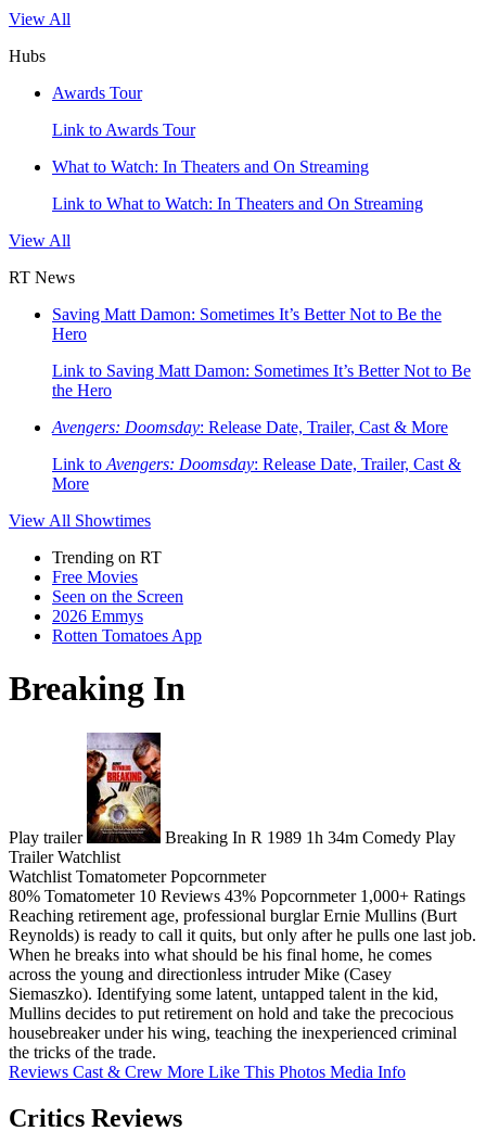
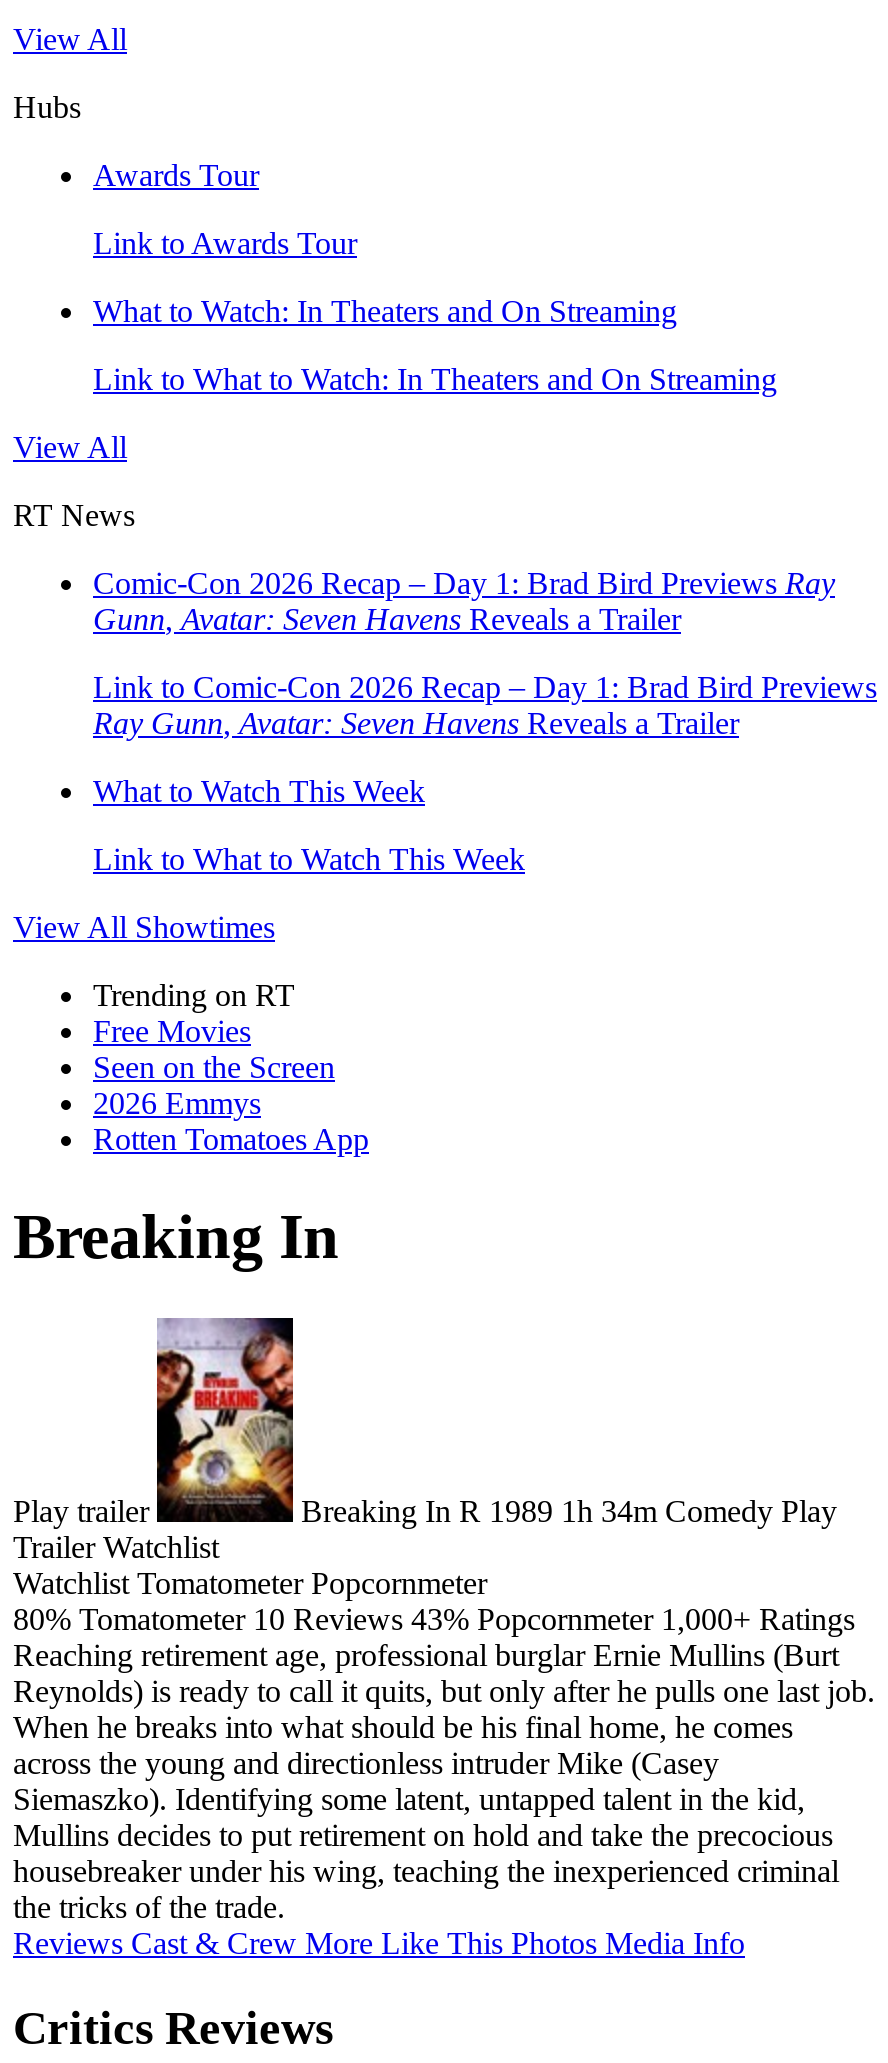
[52,305,442,343] Saving Matt Damon: Sometimes It’s Better Not to Be the | Hero -> [93,566,835,636] Comic-Con 2026 Recap – Day 1: Brad Bird Previews Ray | Gunn, Avatar: Seven Havens Reveals a Trailer
[52,361,471,399] Link to Saving Matt Damon: Sometimes It’s Better Not to Be | the Hero -> [93,670,877,740] Link to Comic-Con 2026 Recap – Day 1: Brad Bird Previews | Ray Gunn, Avatar: Seven Havens Reveals a Trailer
[52,418,448,436] Avengers: Doomsday: Release Date, Trailer, Cast & More -> [93,774,425,808] What to Watch This Week
[52,455,461,493] Link to Avengers: Doomsday: Release Date, Trailer, Cast & | More -> [93,842,525,876] Link to What to Watch This Week

